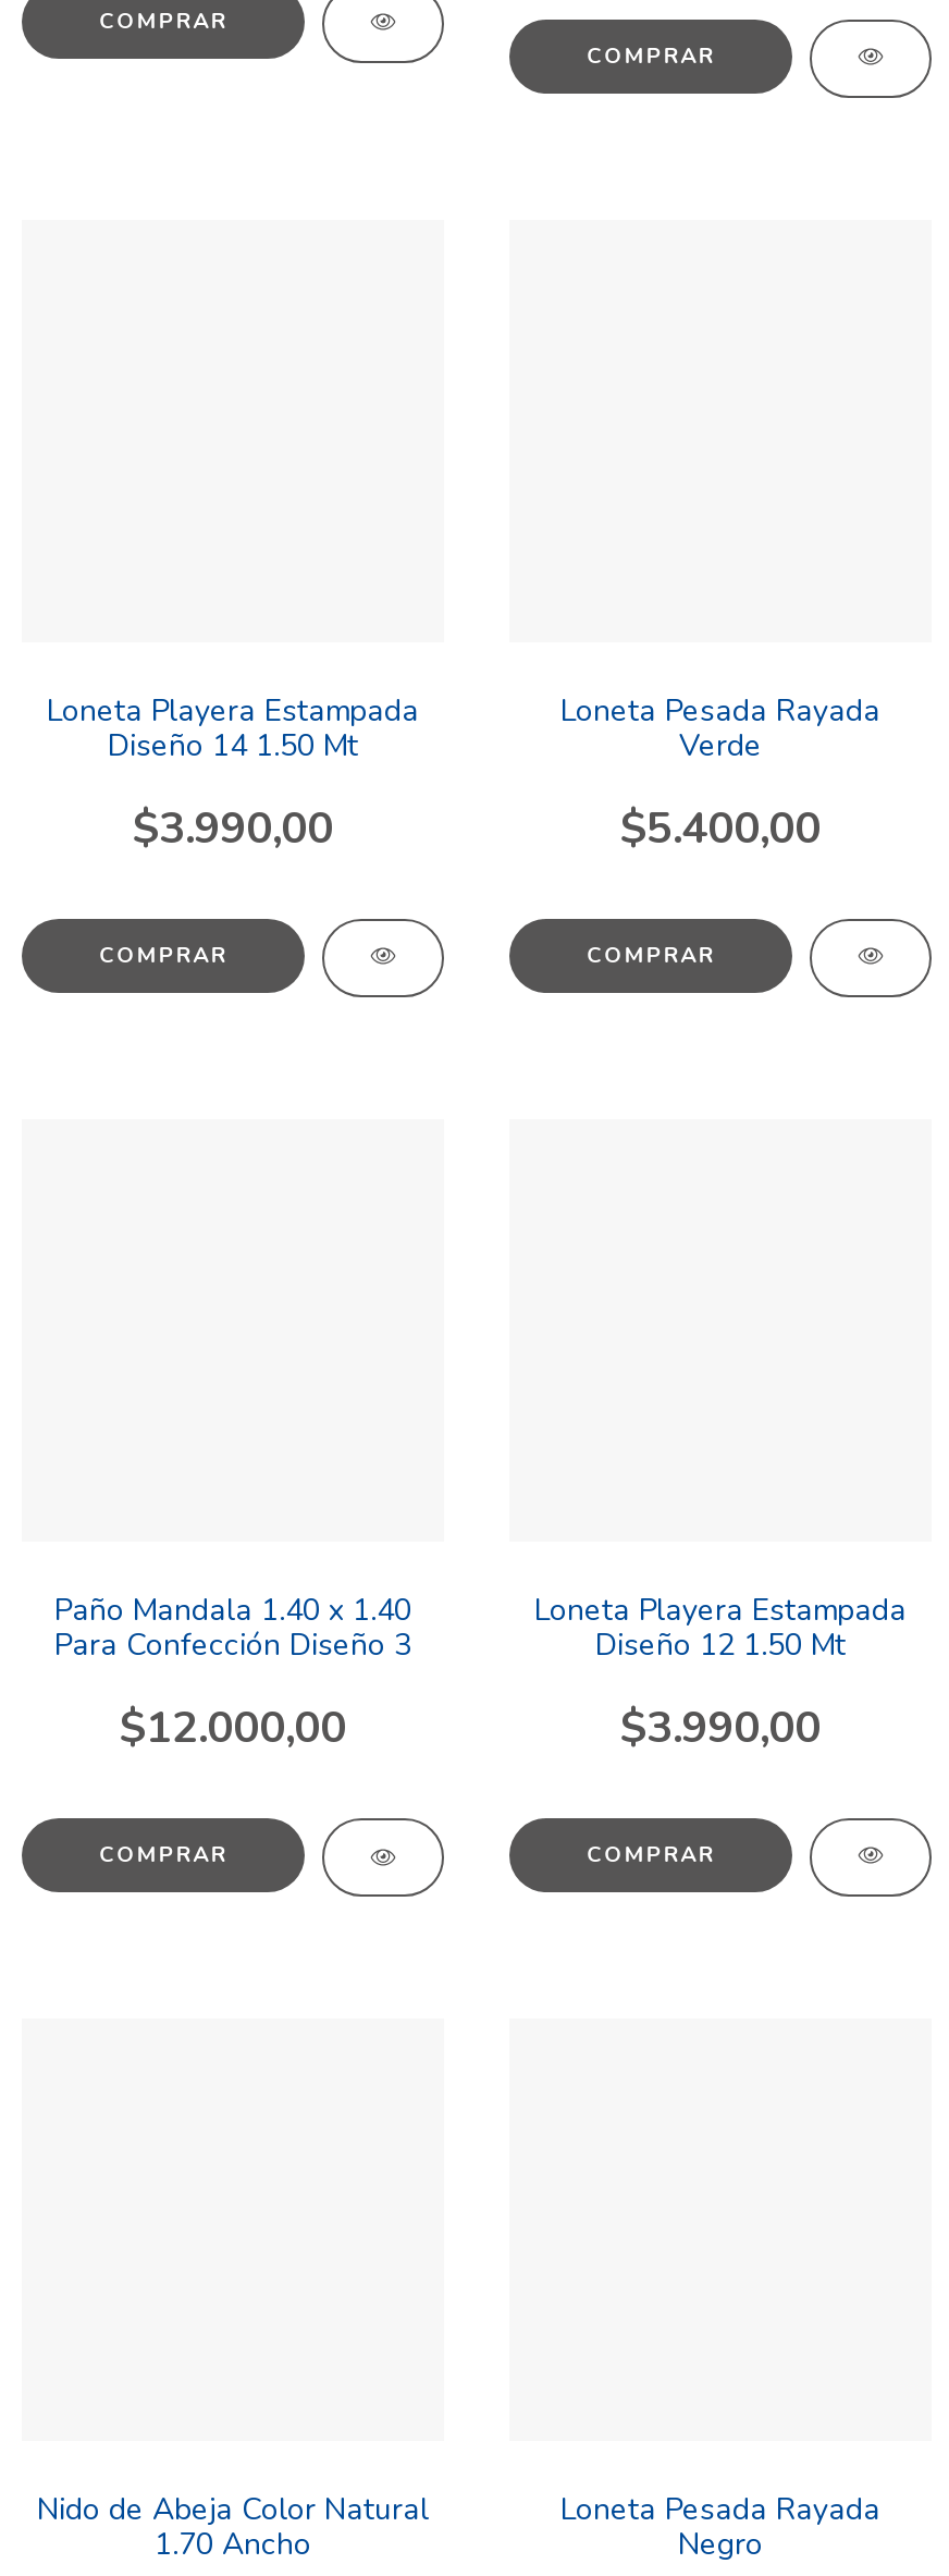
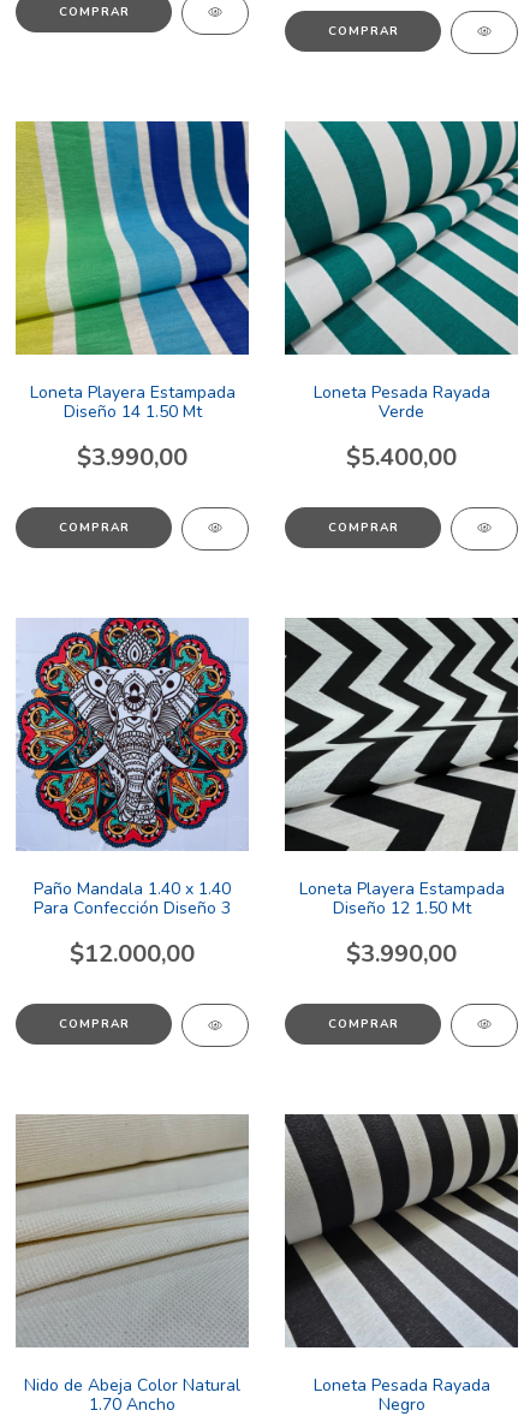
none -> [14,120,250,356] [image]
none -> [284,120,519,356] [image]
none -> [16,617,249,851] [image]
none -> [284,617,519,852] [image]
none -> [14,1114,250,1347] [image]
none -> [284,1113,519,1349] [image]

